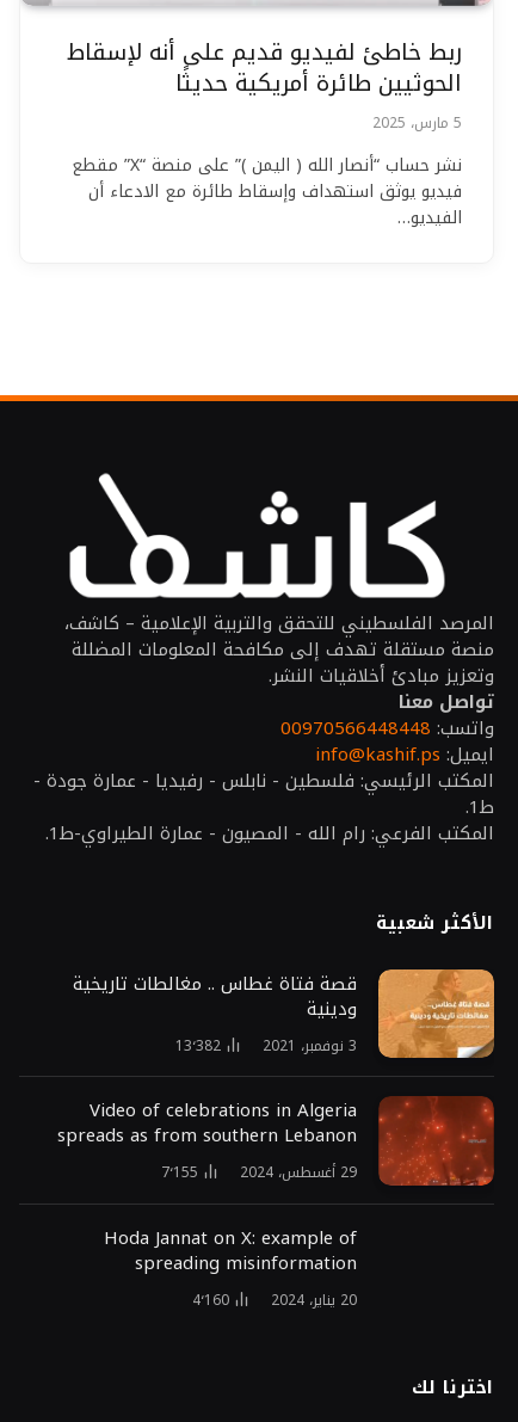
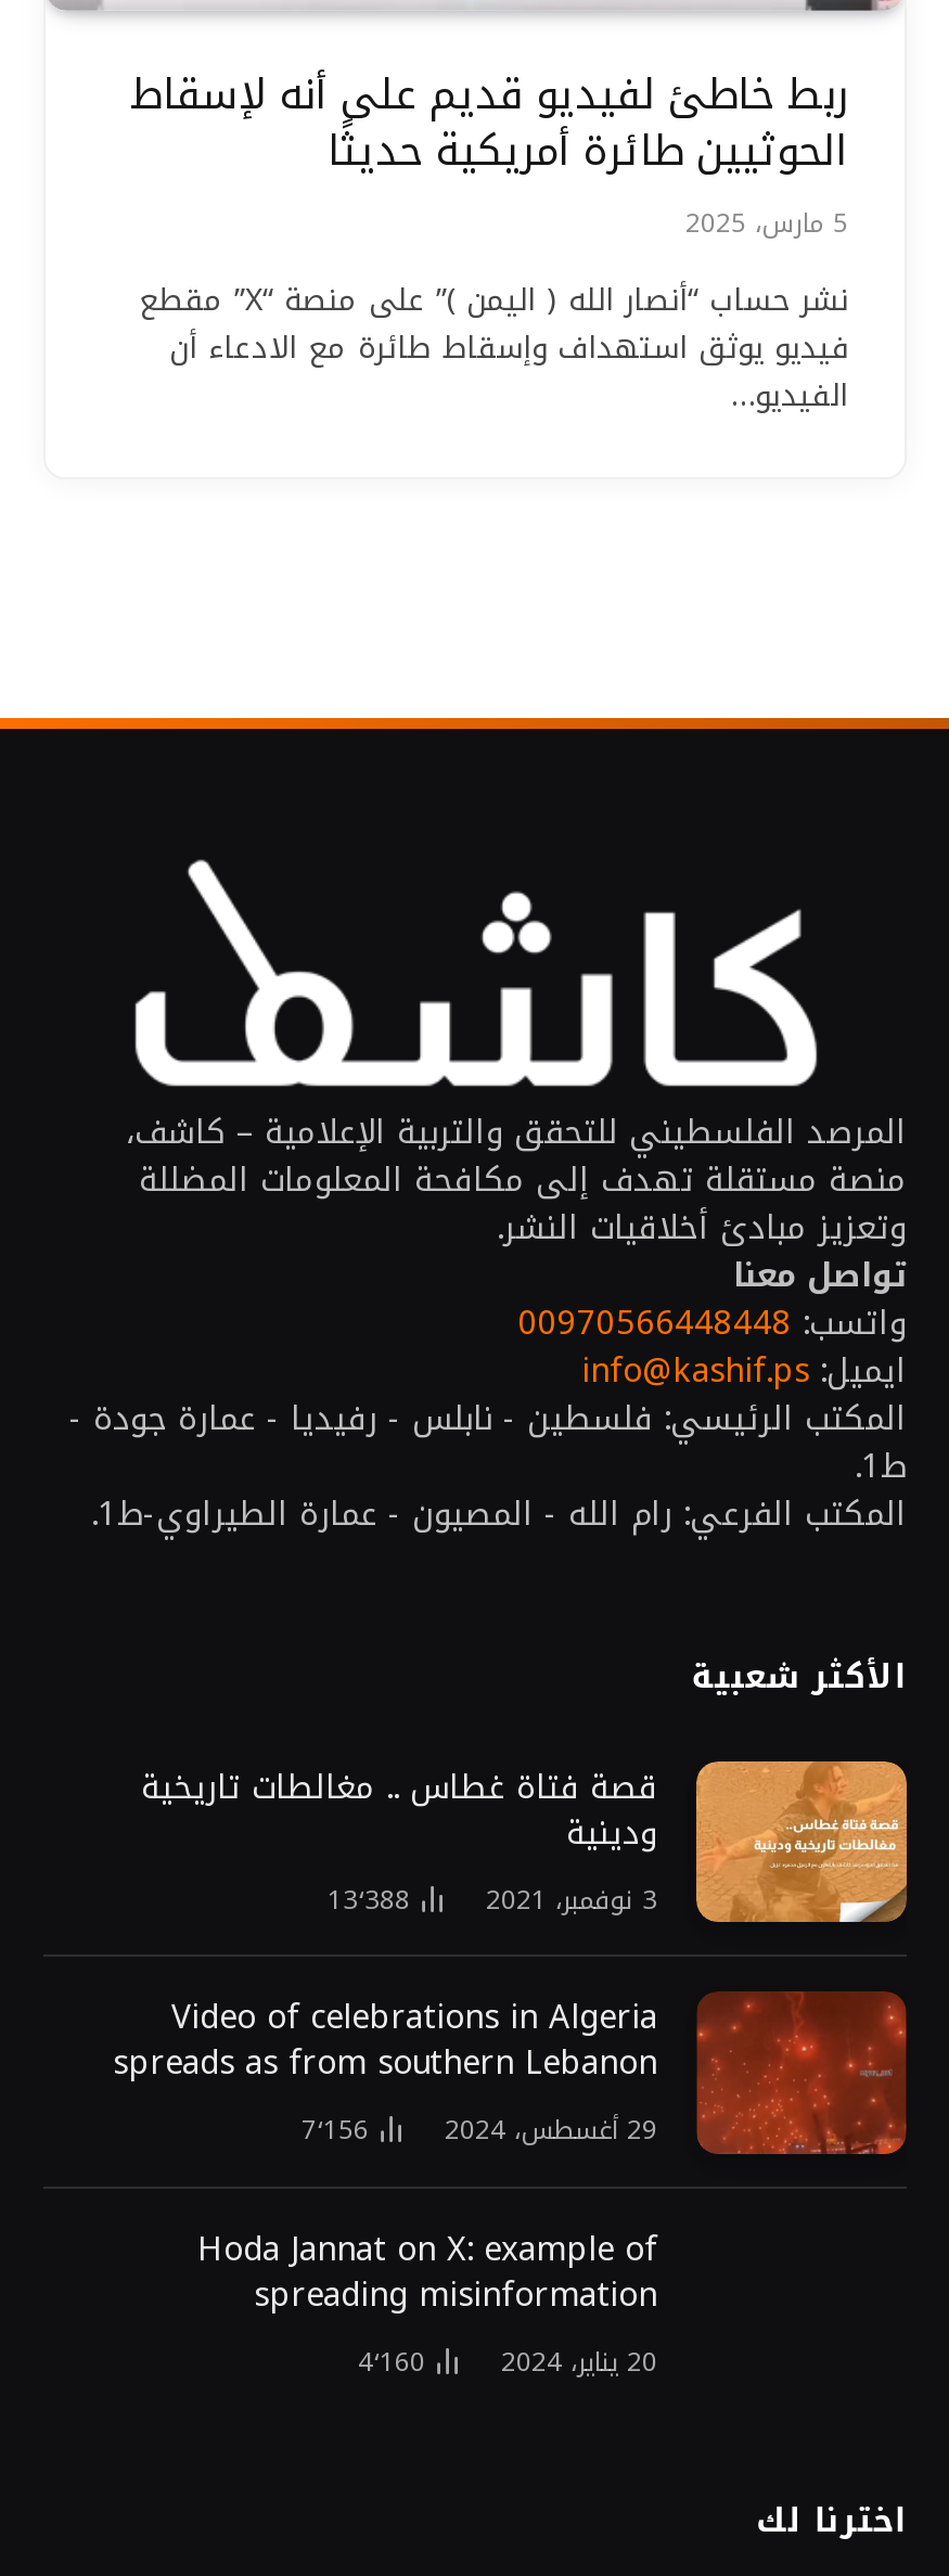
[175,1032,221,1059] 13٬382 -> [328,1876,410,1923] 13٬388
[161,1160,198,1186] 7٬155 -> [302,2107,369,2155] 7٬156

